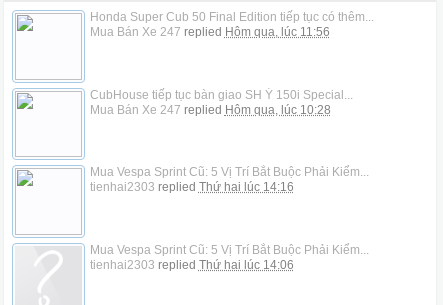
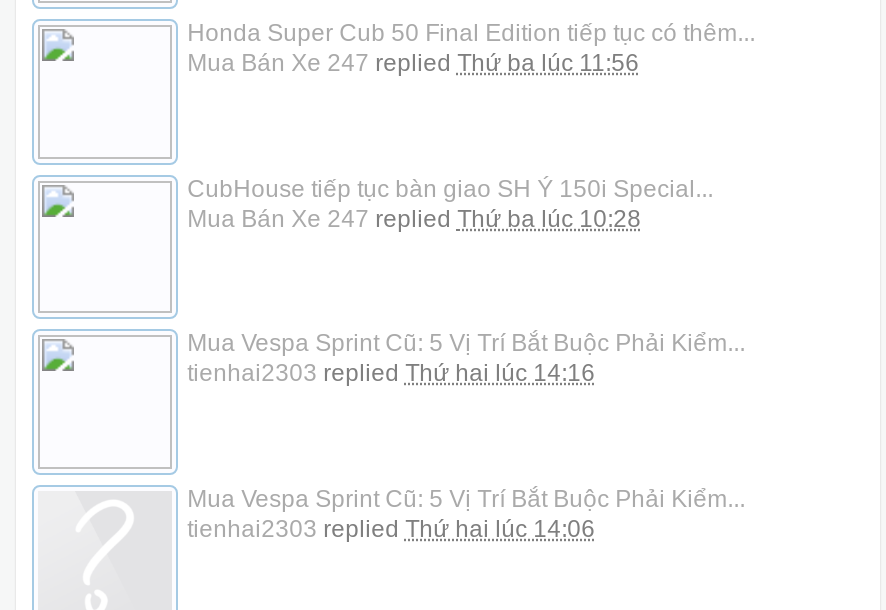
[90,25,330,39] Mua Bán Xe 247 replied Hôm qua, lúc 11:56 -> [187,50,639,78] Mua Bán Xe 247 replied Thứ ba lúc 11:56
[90,102,331,116] Mua Bán Xe 247 replied Hôm qua, lúc 10:28 -> [187,205,641,233] Mua Bán Xe 247 replied Thứ ba lúc 10:28

